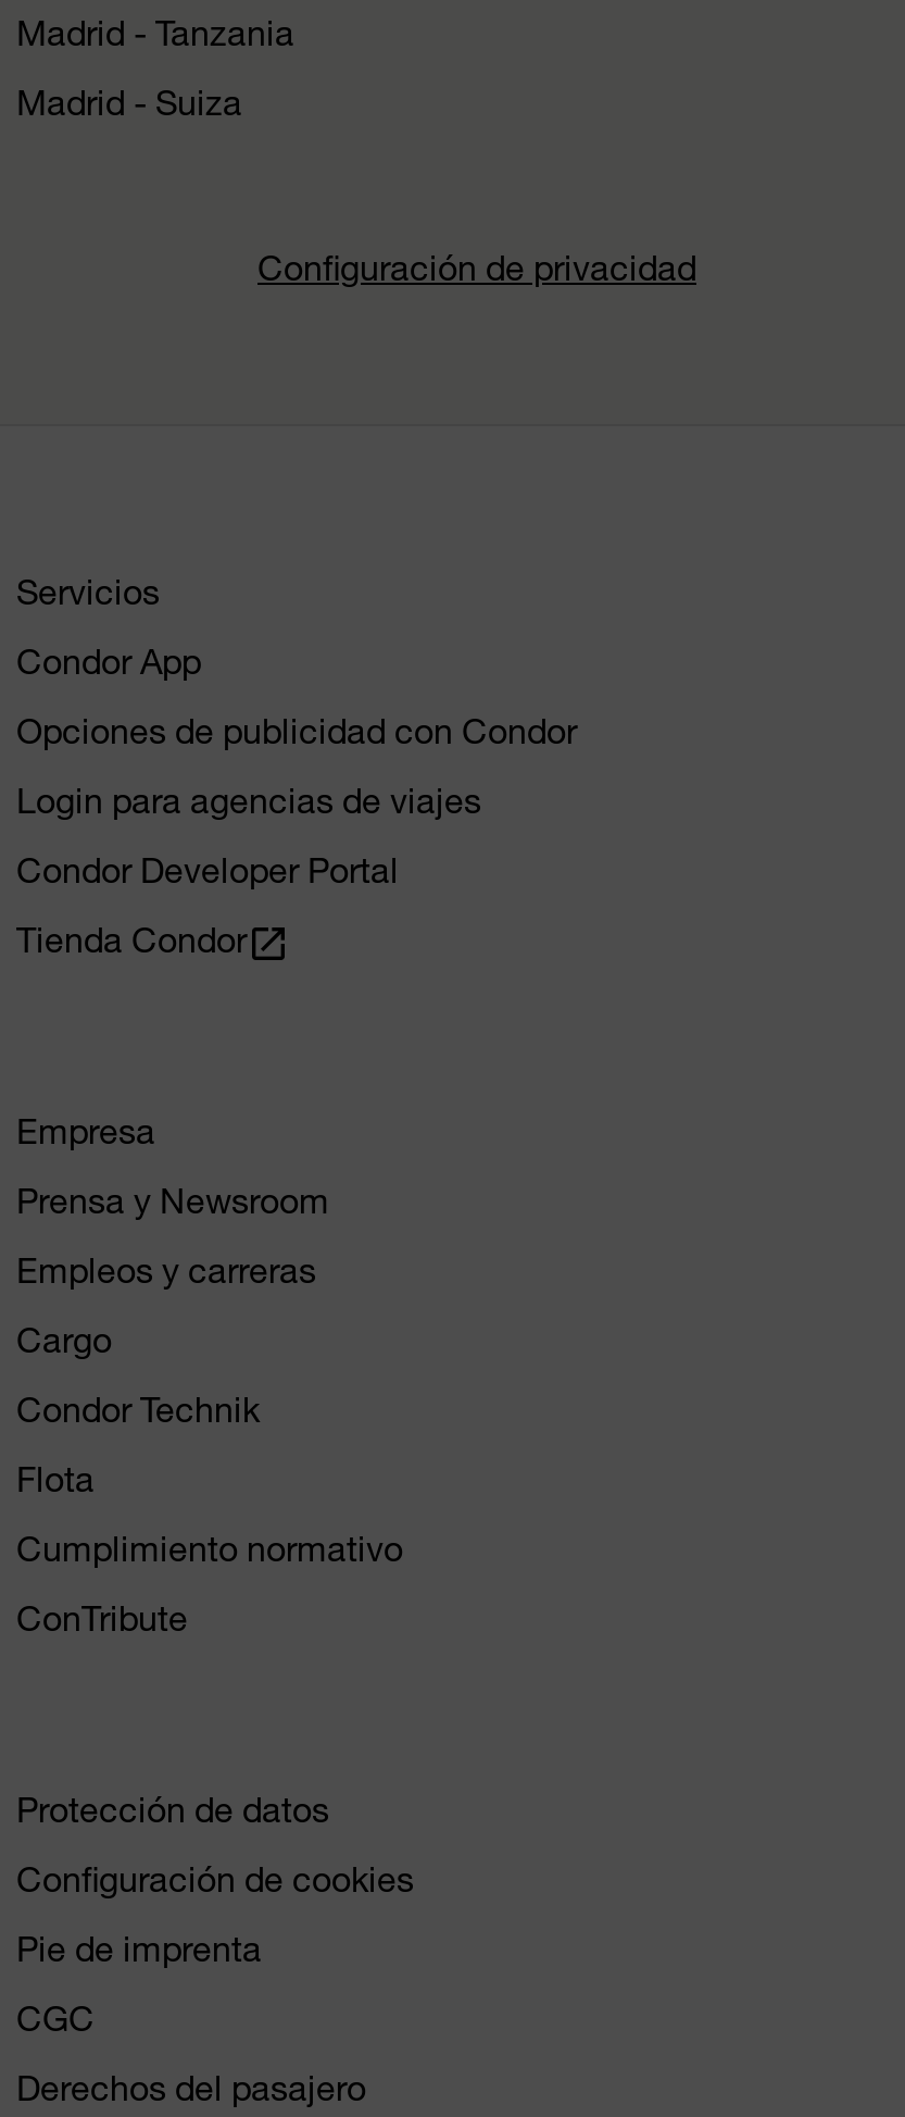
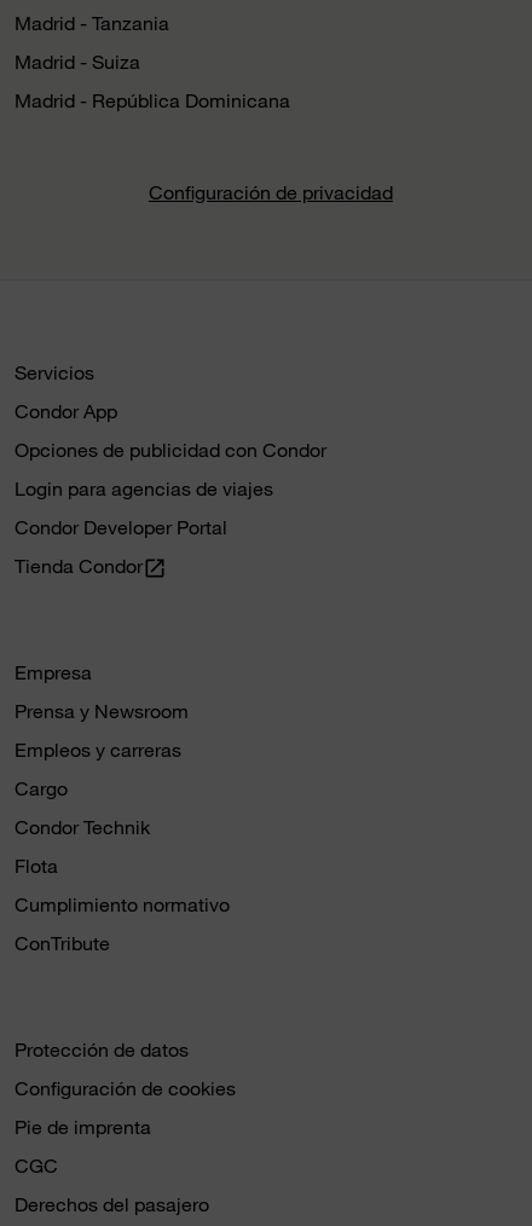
none -> [15,88,290,111] Madrid - República Dominicana

